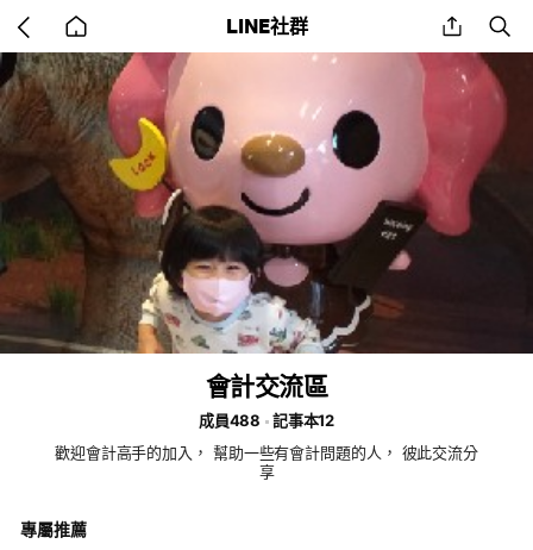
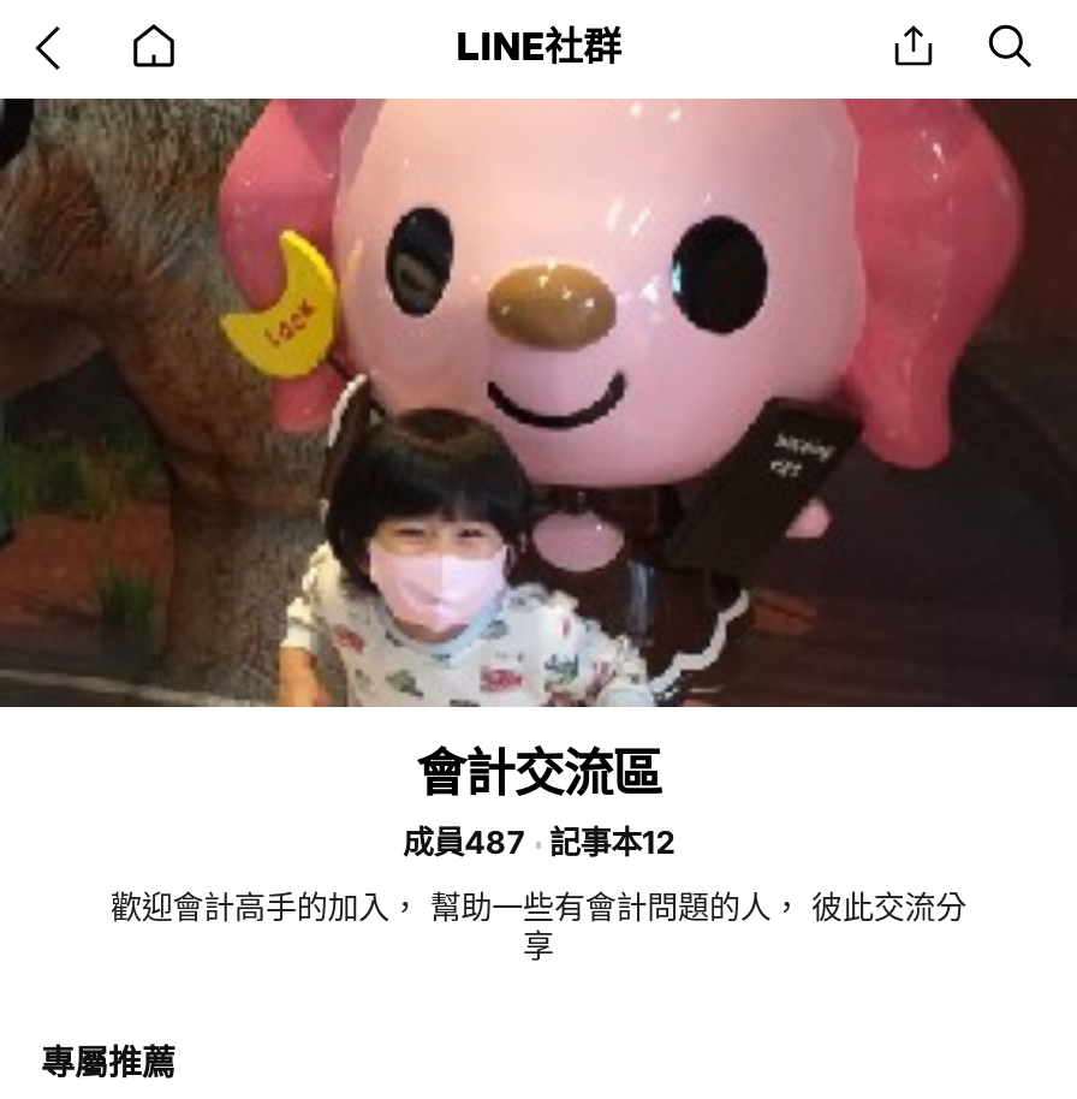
[199,411,334,430] 成員488 記事本12 -> [403,822,674,861] 成員487 記事本12

